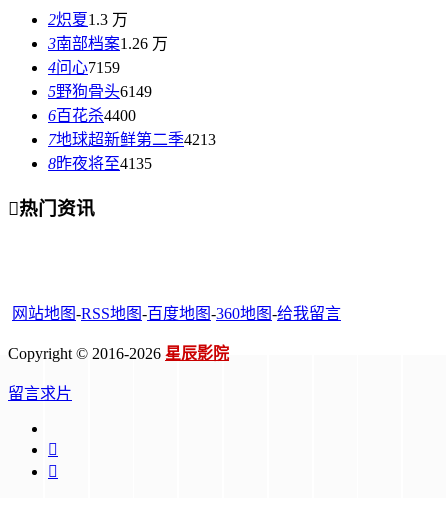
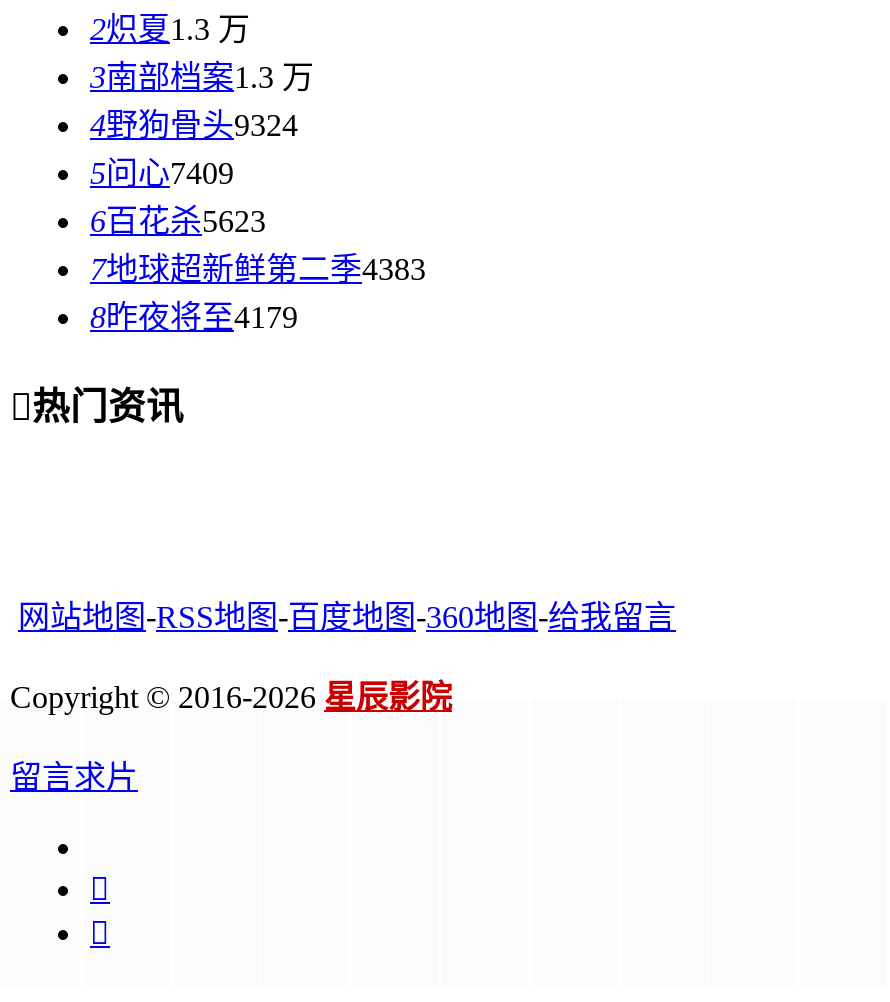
[48,35,216,172] 3南部档案1.26 万 | 4问心7159 | 5野狗骨头6149 | 6百花杀4400 | 7地球超新鲜第二季4213 | 8昨夜将至4135 -> [90,60,426,334] 3南部档案1.3 万 | 4野狗骨头9324 | 5问心7409 | 6百花杀5623 | 7地球超新鲜第二季4383 | 8昨夜将至4179

